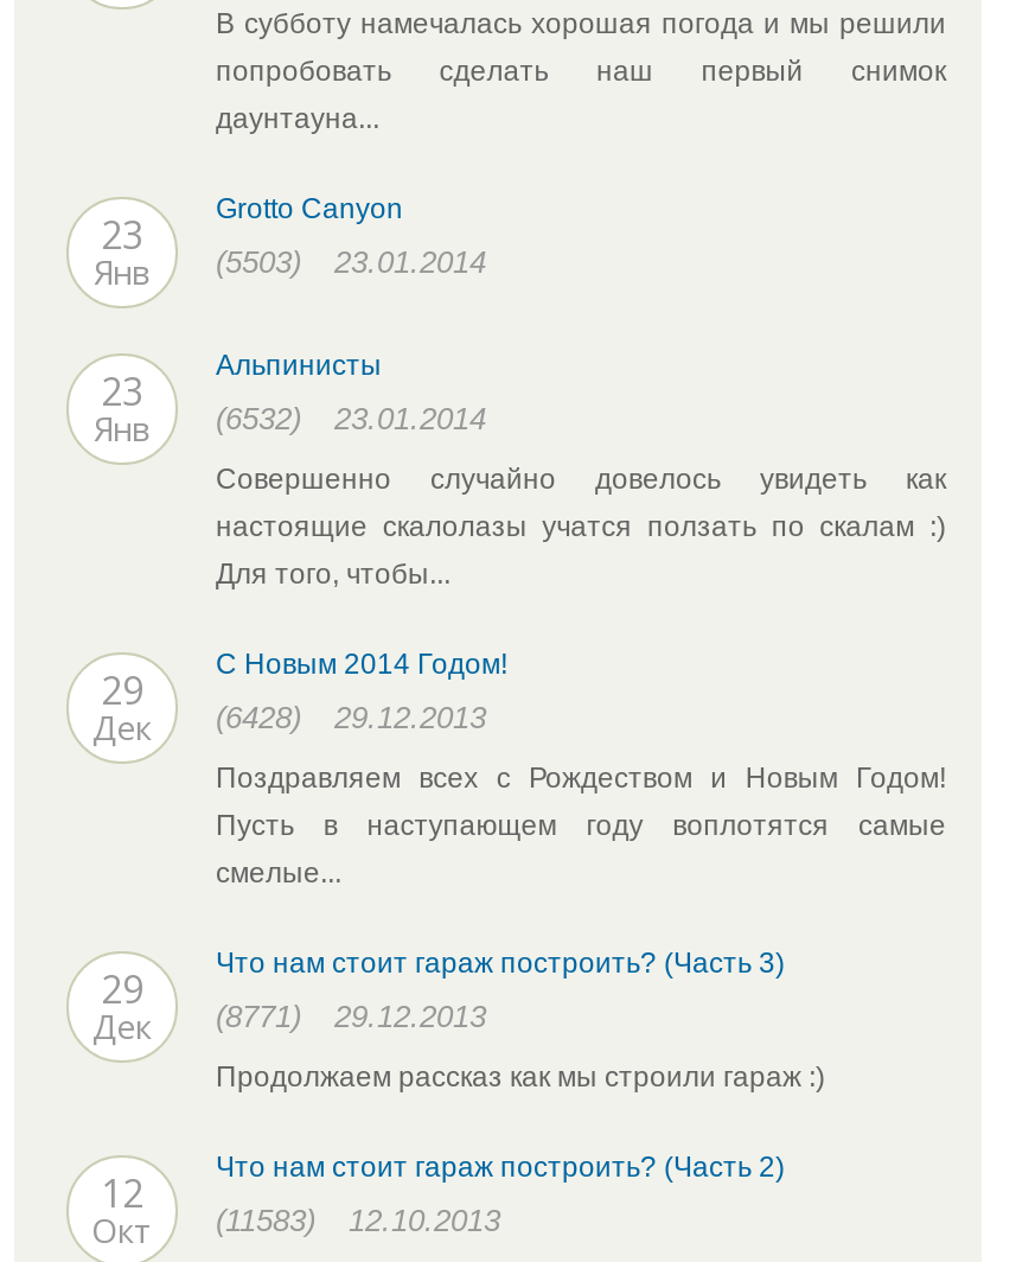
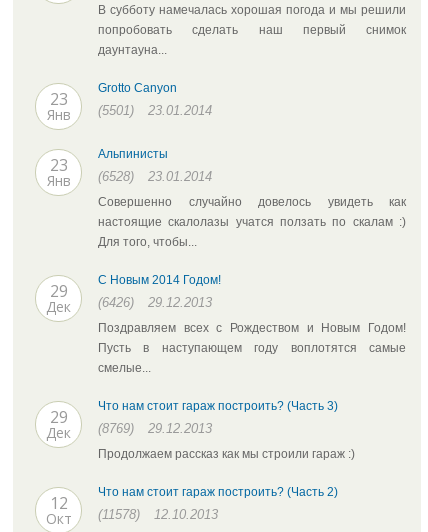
[94,245,486,295] Янв (5503) 23.01.2014 -> [46,103,212,124] Янв (5501) 23.01.2014
[94,401,486,451] Янв (6532) 23.01.2014 -> [46,169,212,190] Янв (6528) 23.01.2014
[92,700,486,750] Дек (6428) 29.12.2013 -> [46,295,212,316] Дек (6426) 29.12.2013
[92,999,486,1049] Дек (8771) 29.12.2013 -> [46,421,212,442] Дек (8769) 29.12.2013
[91,1203,500,1253] Окт (11583) 12.10.2013 -> [45,507,218,528] Окт (11578) 12.10.2013

